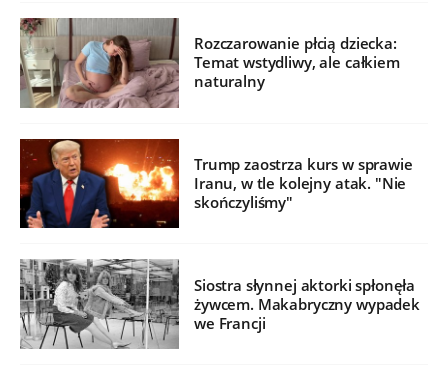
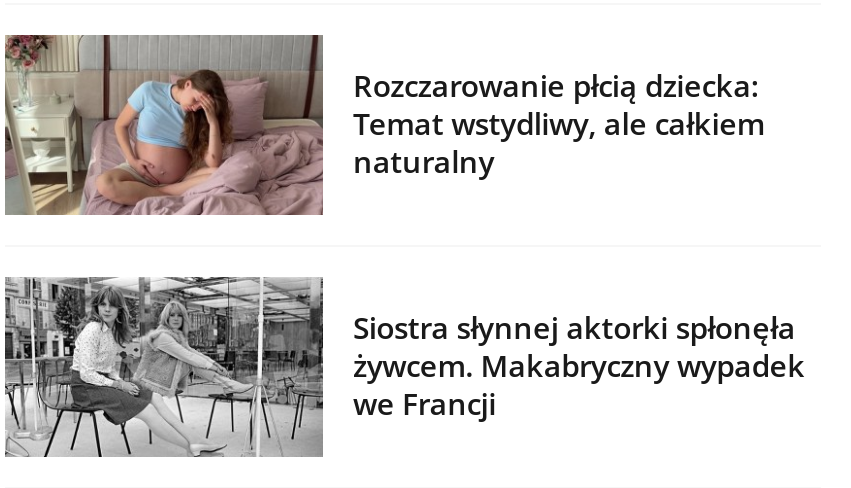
[20,138,413,228] [image] | Trump zaostrza kurs w sprawie | Iranu, w tle kolejny atak. "Nie | skończyliśmy" -> none

